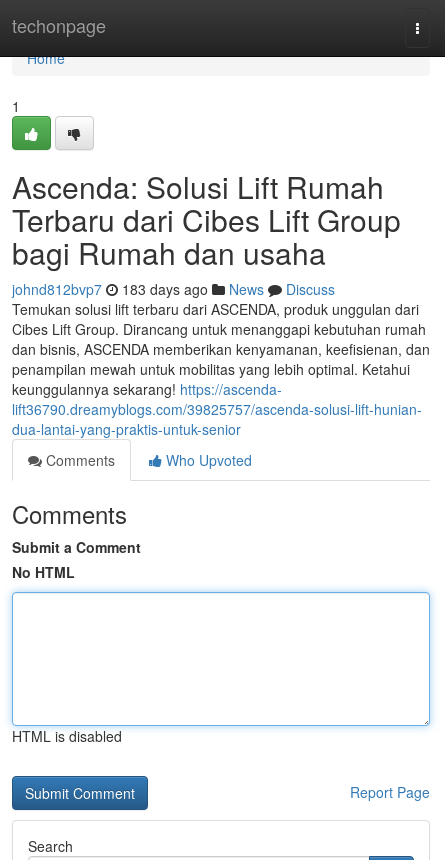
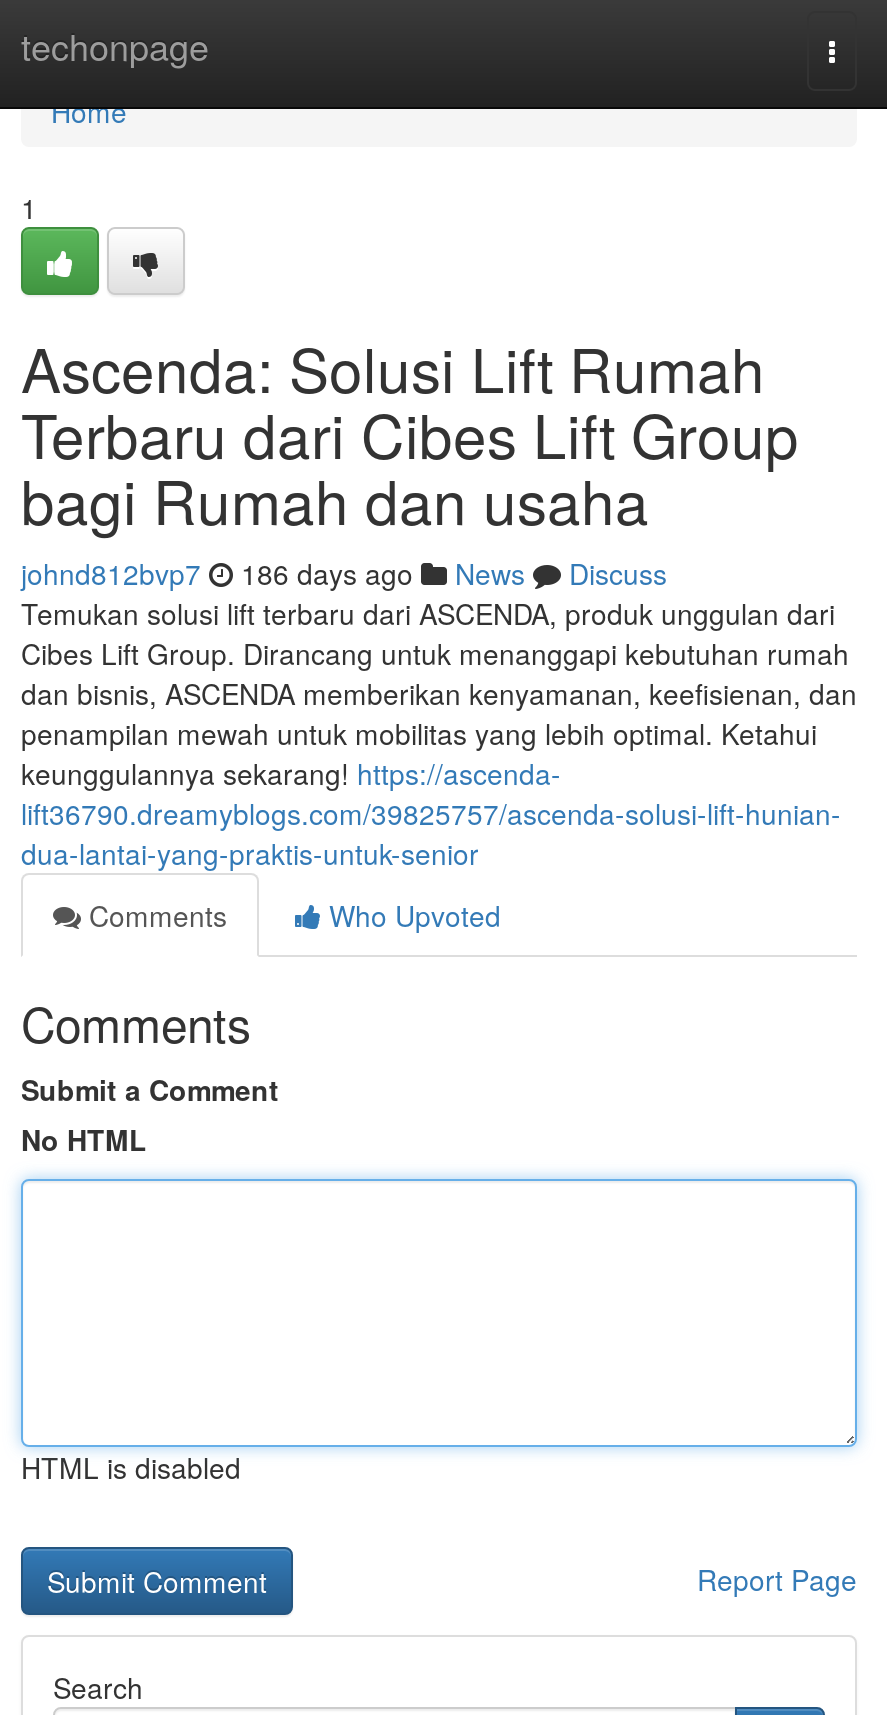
[12,279,335,299] johnd812bvp7 183 days ago News Discuss -> [21,553,667,593] johnd812bvp7 186 days ago News Discuss

